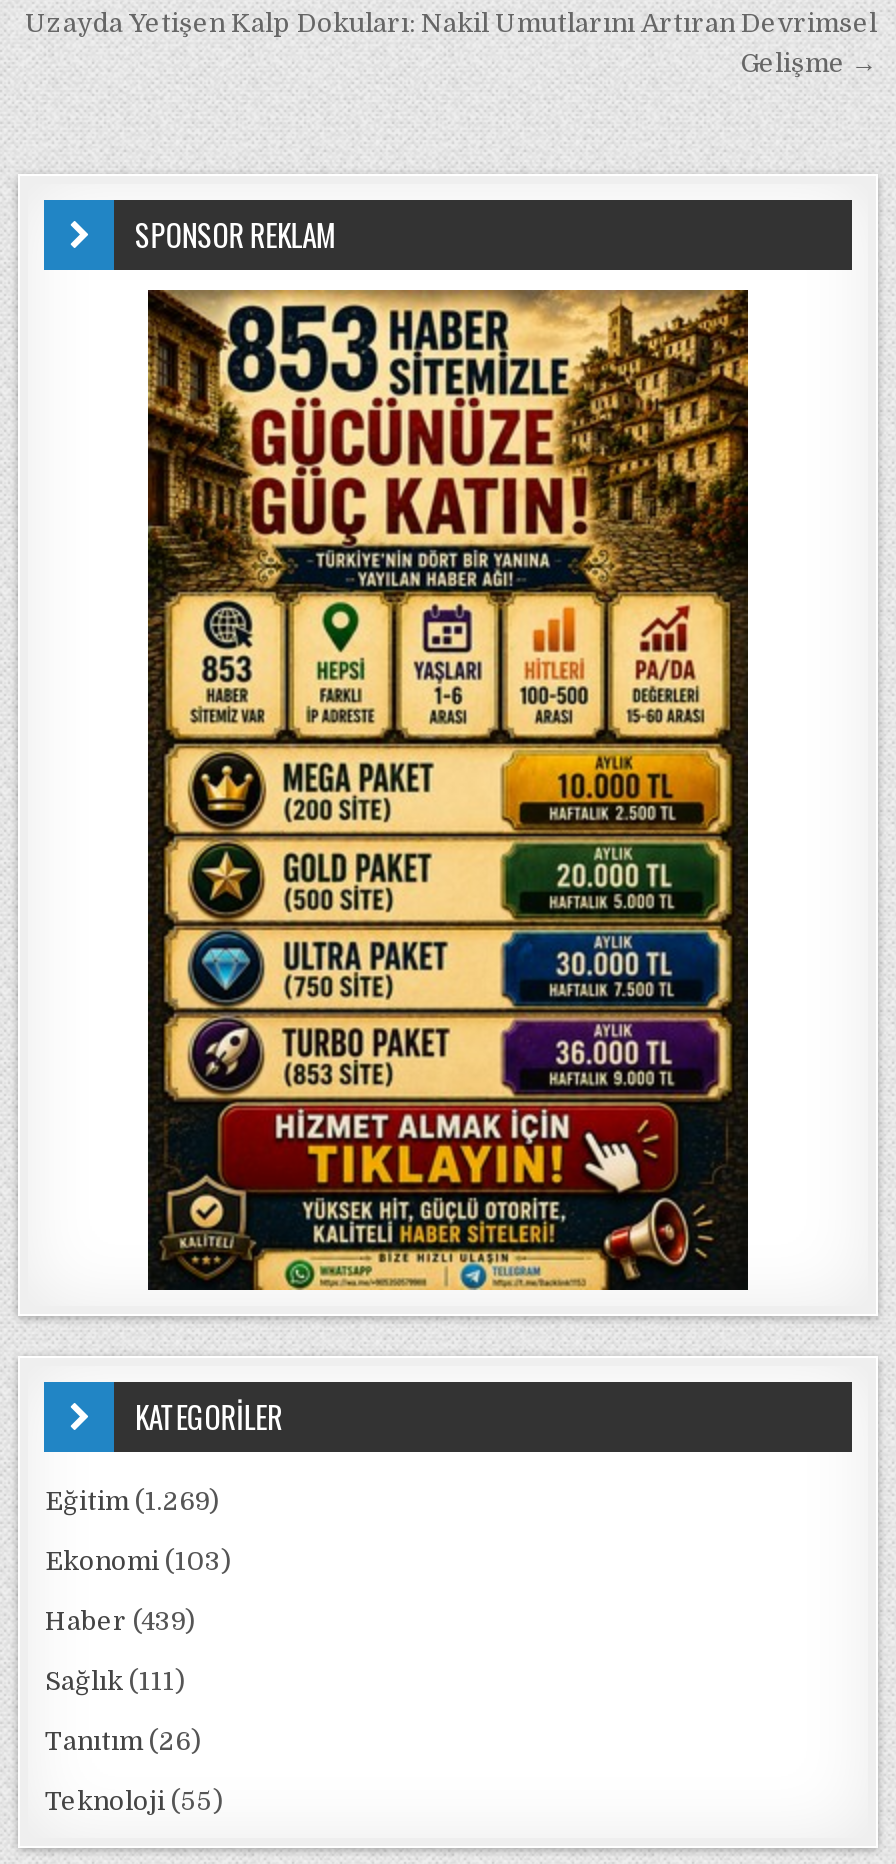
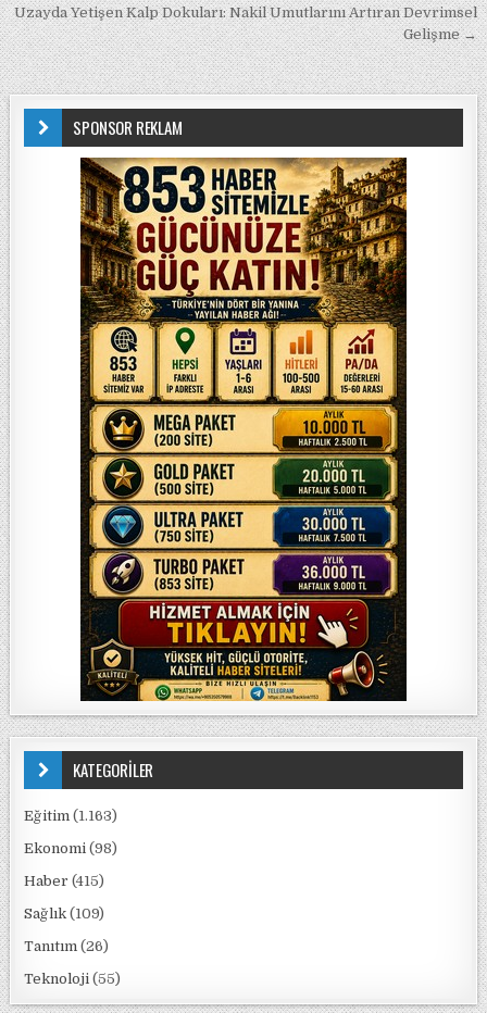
[45,1486,219,1516] Eğitim (1.269) -> [24,808,118,824] Eğitim (1.163)
[45,1546,231,1576] Ekonomi (103) -> [24,840,118,856] Ekonomi (98)
[45,1606,195,1636] Haber (439) -> [24,873,105,889] Haber (415)
[45,1666,185,1696] Sağlık (111) -> [24,905,105,922] Sağlık (109)

